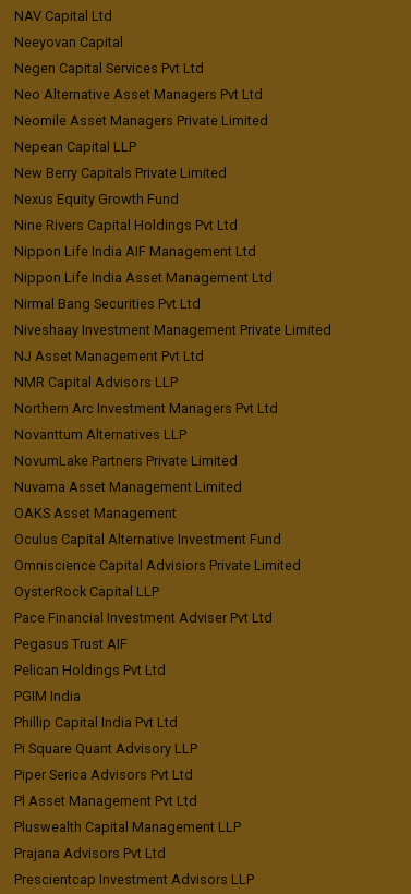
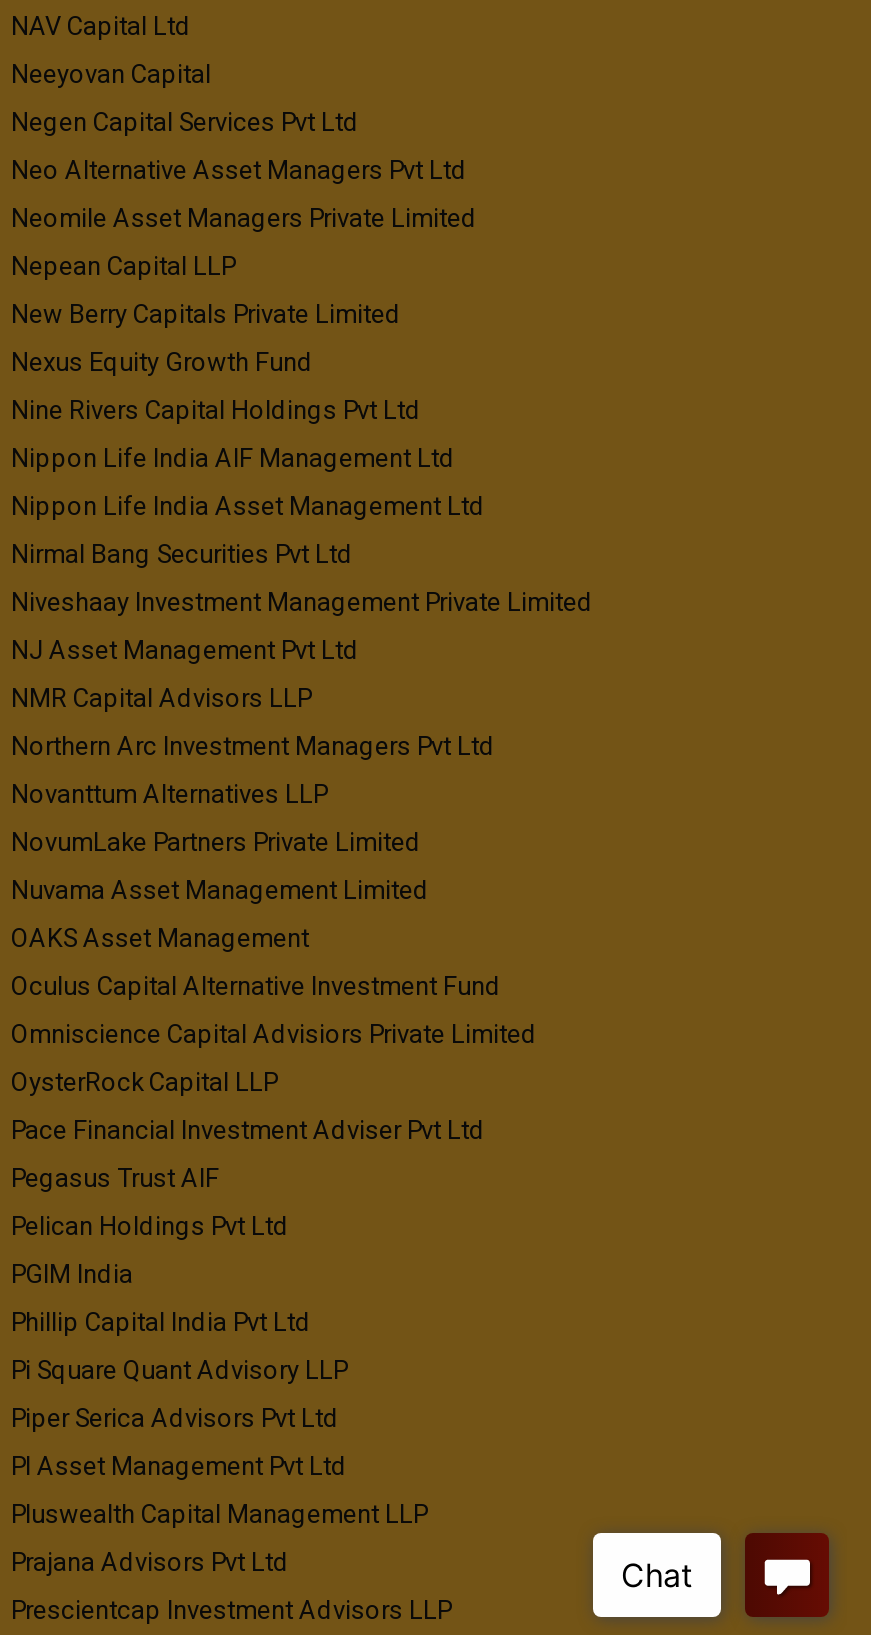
none -> [591,1531,725,1621] [image]
none -> [745,1533,829,1619] [image]

